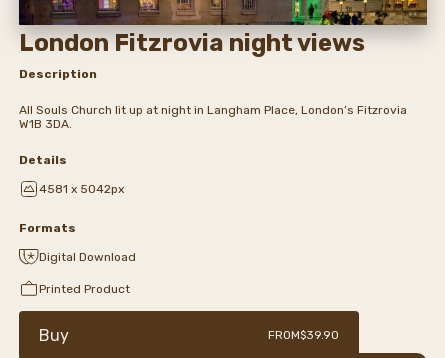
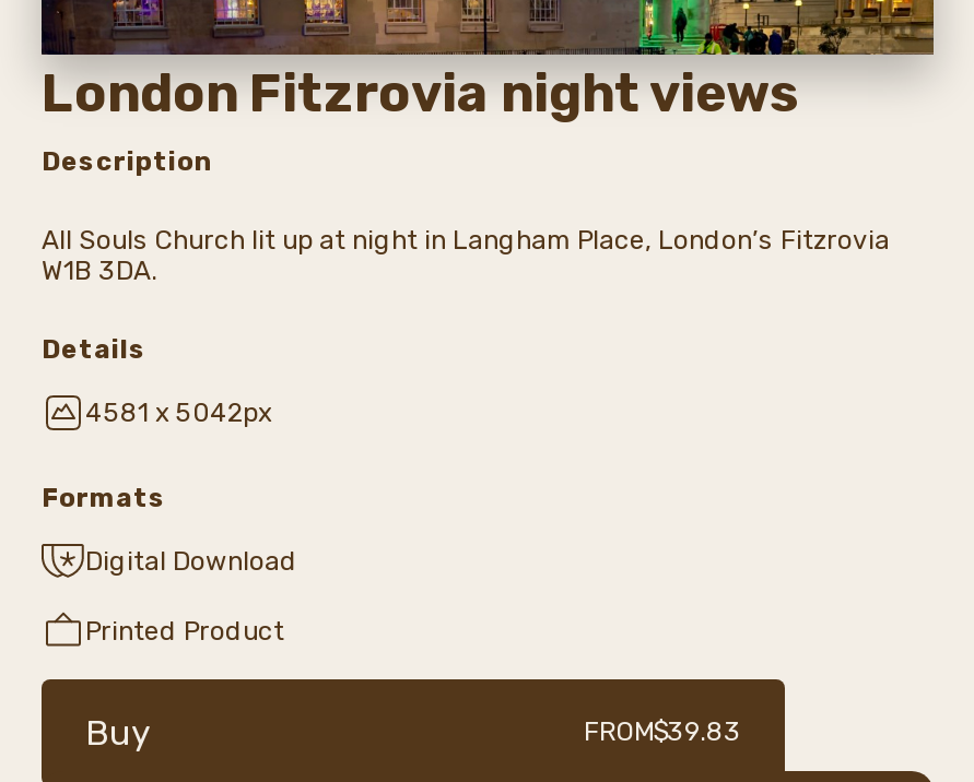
[268,328,339,342] FROM$39.90 -> [584,718,741,748] FROM$39.83

